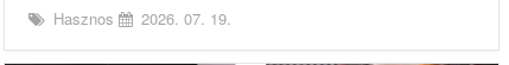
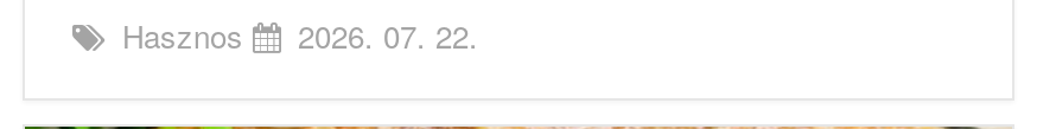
[49,7,231,29] Hasznos 2026. 07. 19. -> [113,13,478,58] Hasznos 2026. 07. 22.

